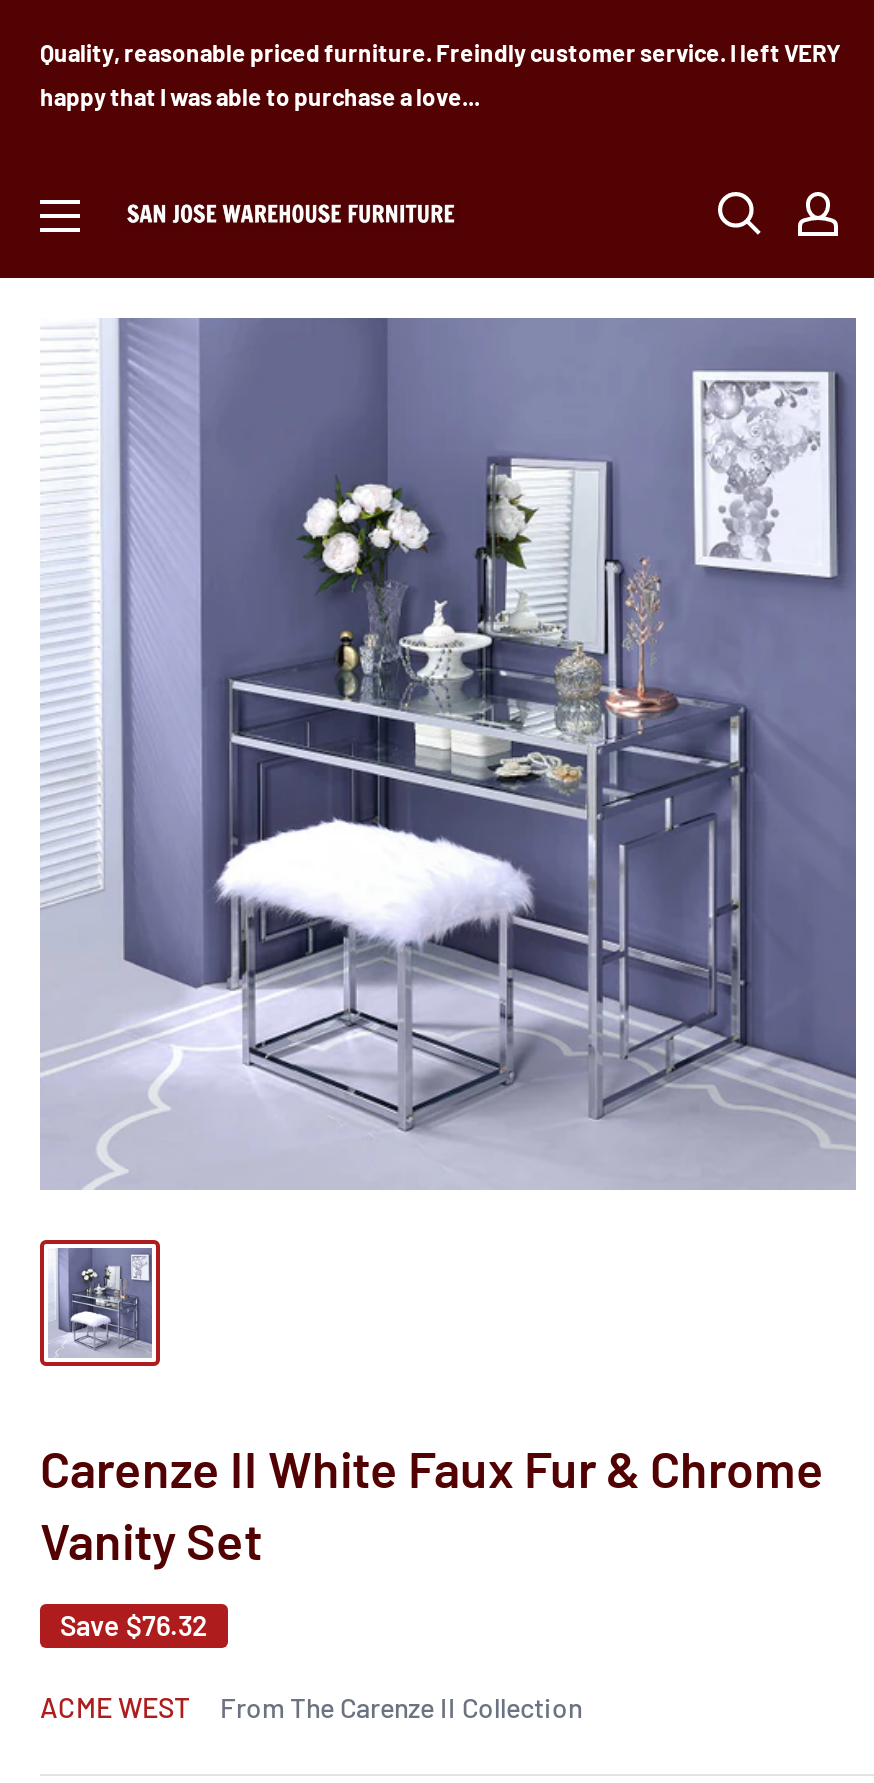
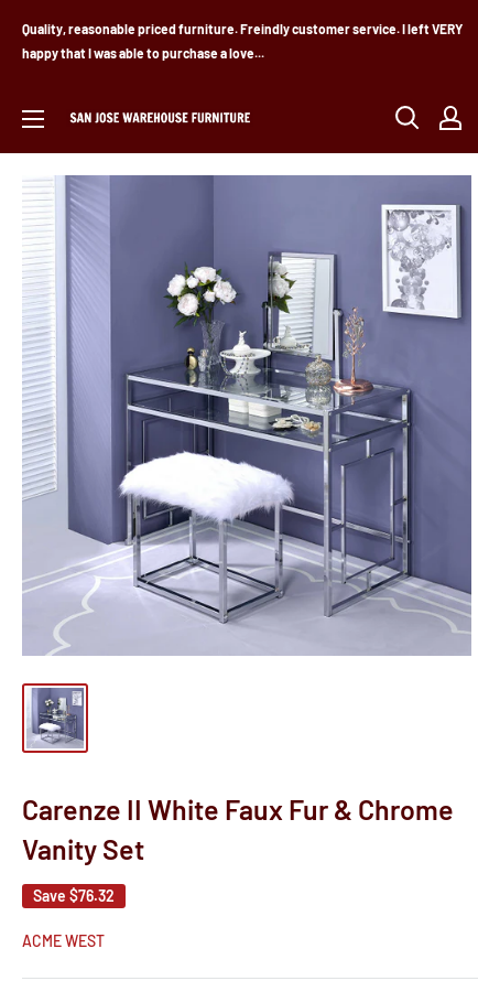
[220,1690,582,1724] From The Carenze II Collection -> none

